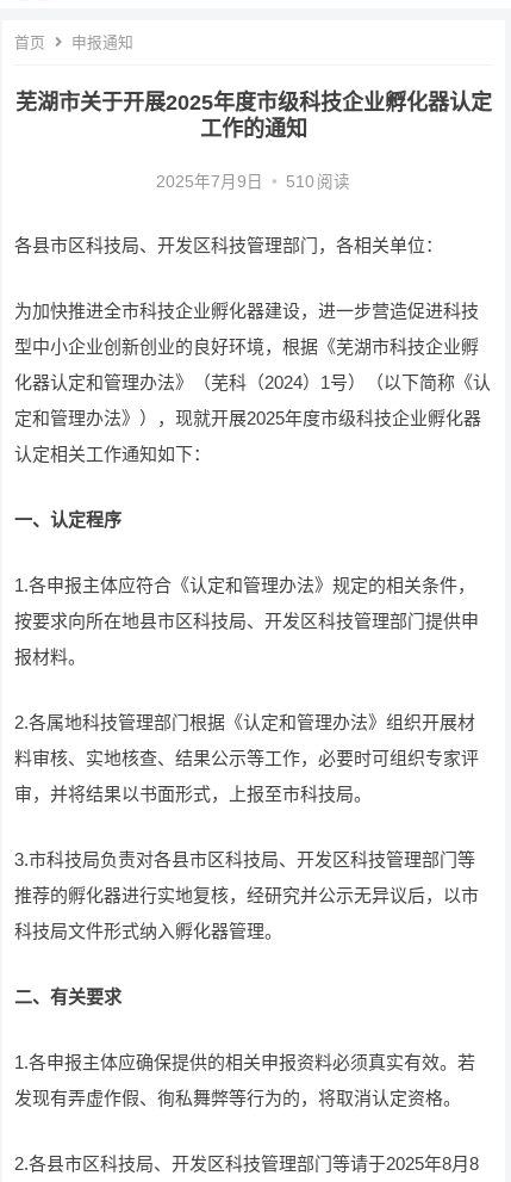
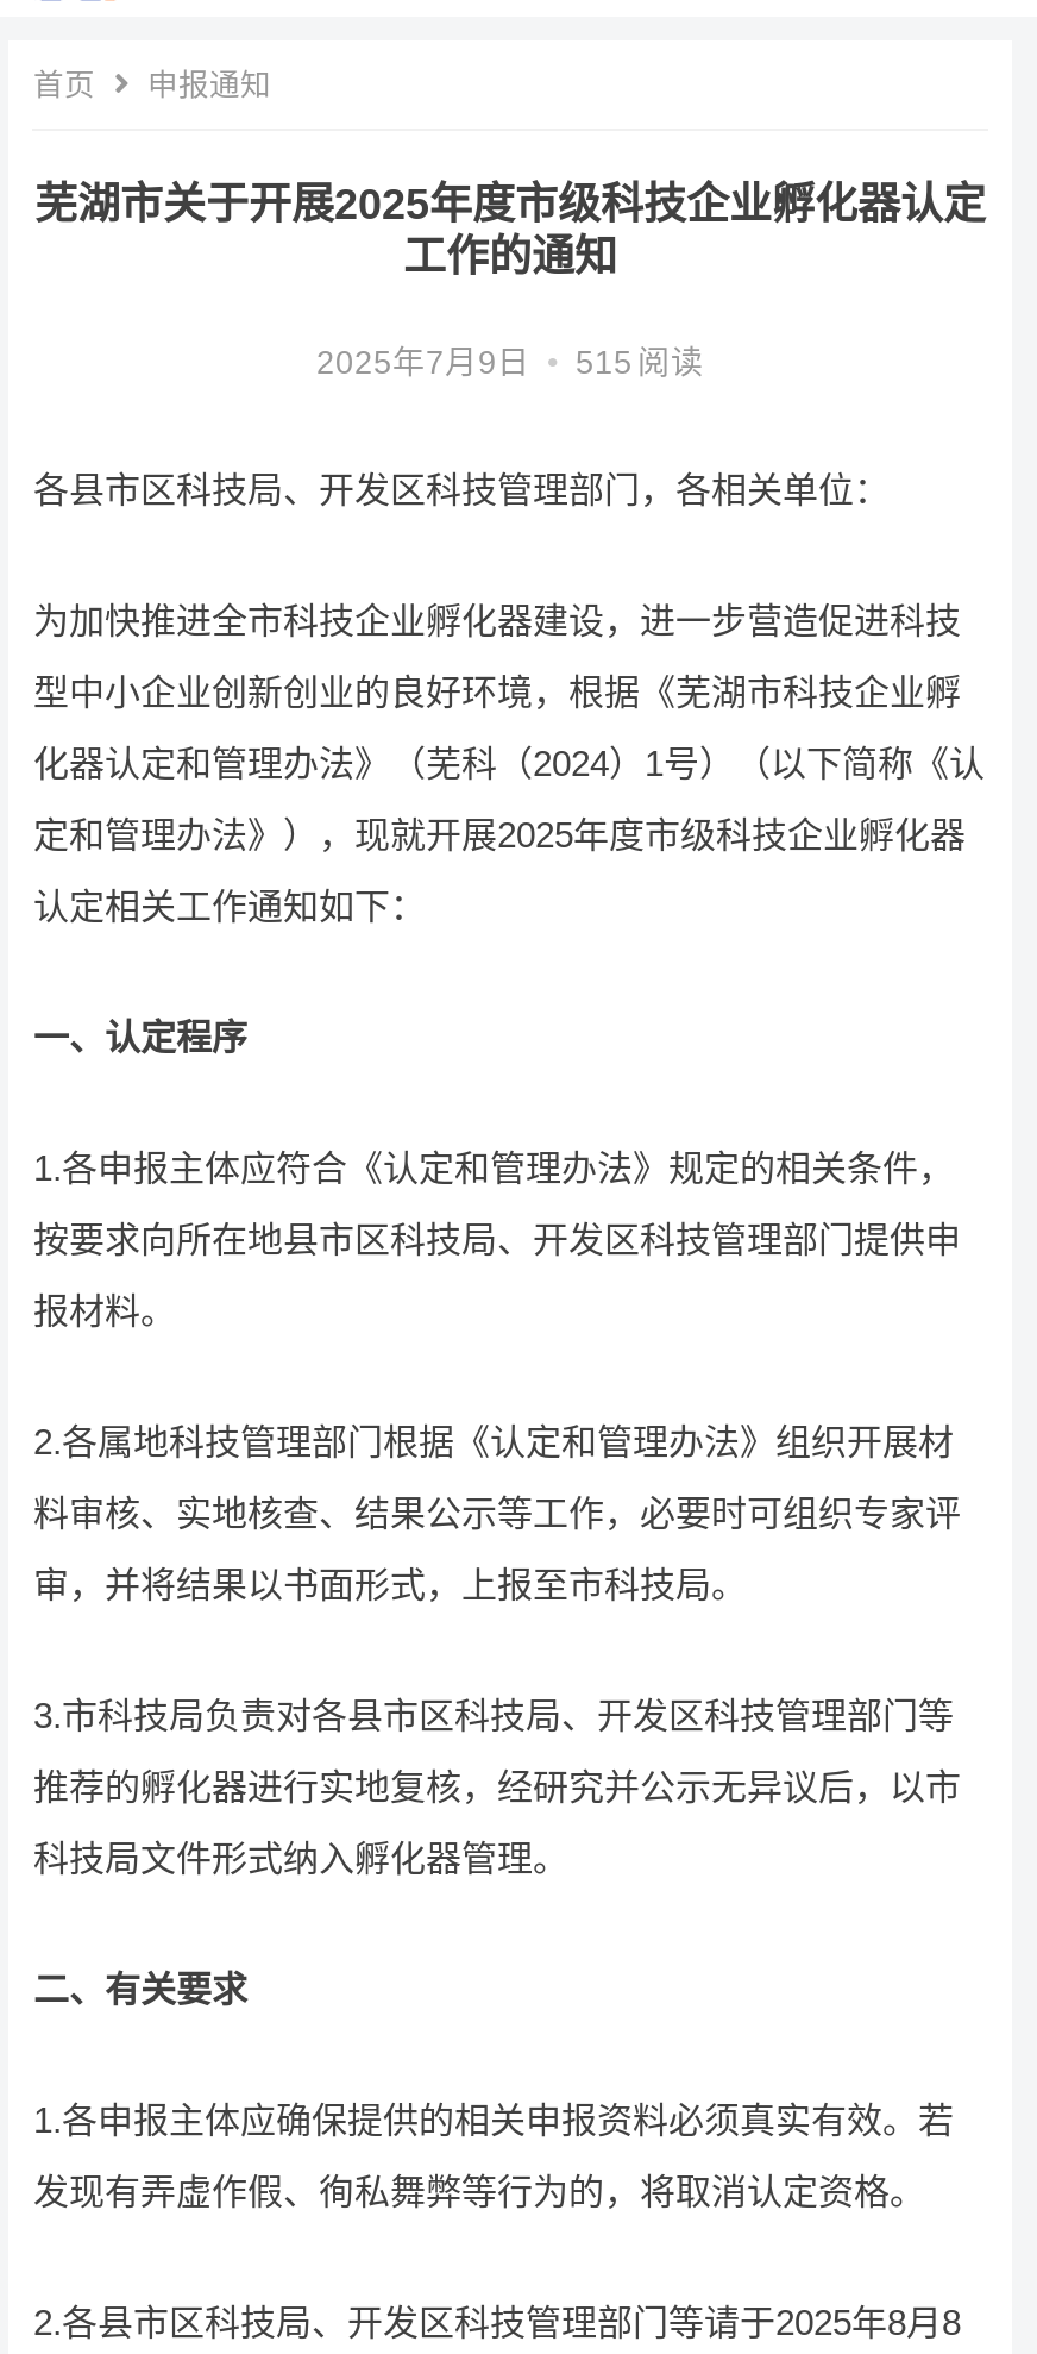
[157,173,351,191] 2025年7月9日 • 510 阅读 -> [316,345,704,381] 2025年7月9日 • 515 阅读

